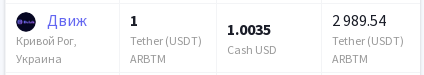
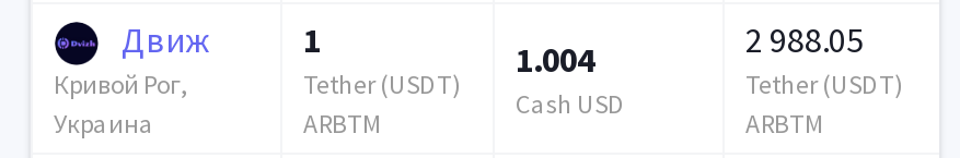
[331,10,385,30] 2 989.54 -> [745,17,864,61] 2 988.05
[226,19,270,39] 1.0035 -> [516,37,594,80] 1.004

